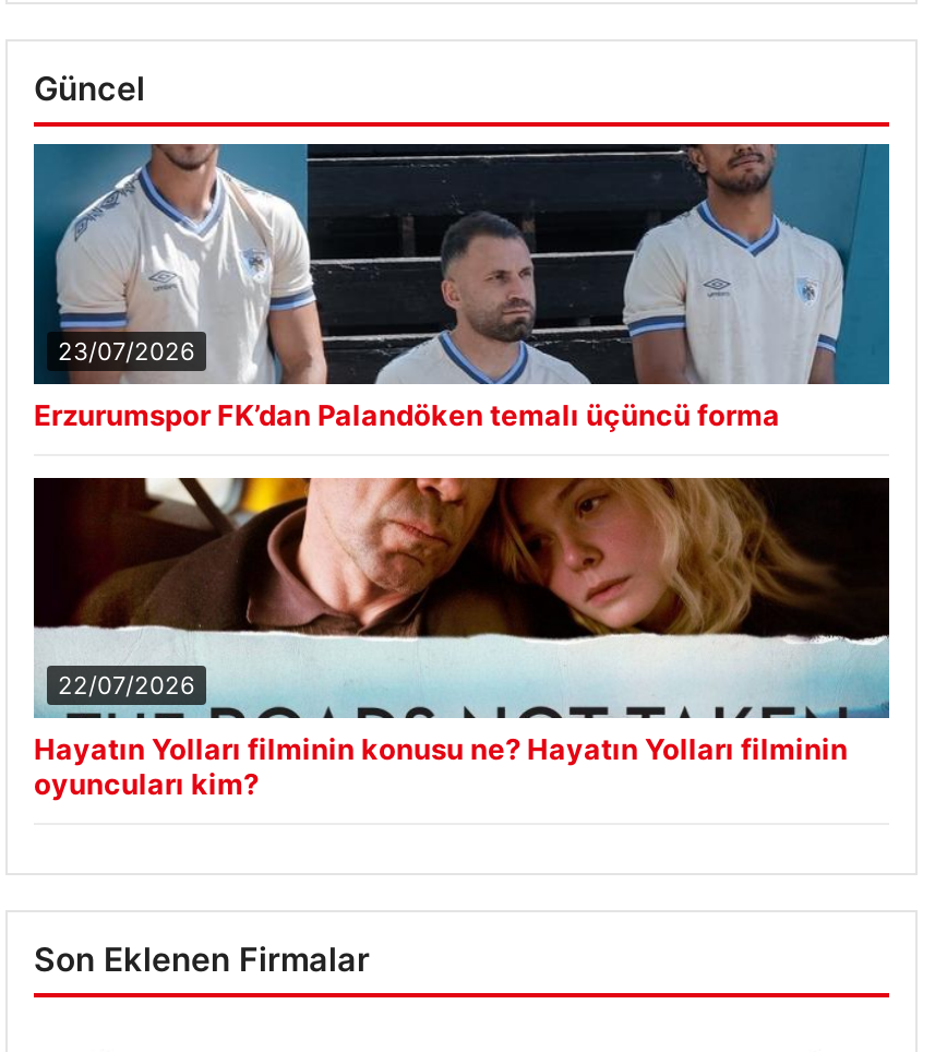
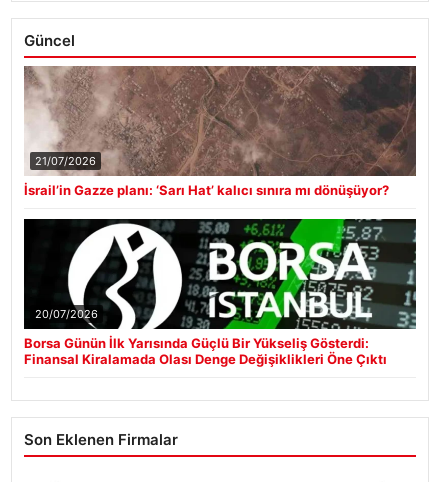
[32,142,889,384] [image] | 23/07/2026 -> [23,65,416,176] [image] | 21/07/2026
[34,398,780,433] Erzurumspor FK’dan Palandöken temalı üçüncü forma -> [24,182,389,198] İsrail’in Gazze planı: ‘Sarı Hat’ kalıcı sınıra mı dönüşüyor?
[34,476,891,716] [image] | 22/07/2026 -> [23,218,417,329] [image] | 20/07/2026
[34,732,848,801] Hayatın Yolları filminin konusu ne? Hayatın Yolları filminin | oyuncuları kim? -> [24,335,387,367] Borsa Günün İlk Yarısında Güçlü Bir Yükseliş Gösterdi: | Finansal Kiralamada Olası Denge Değişiklikleri Öne Çıktı

